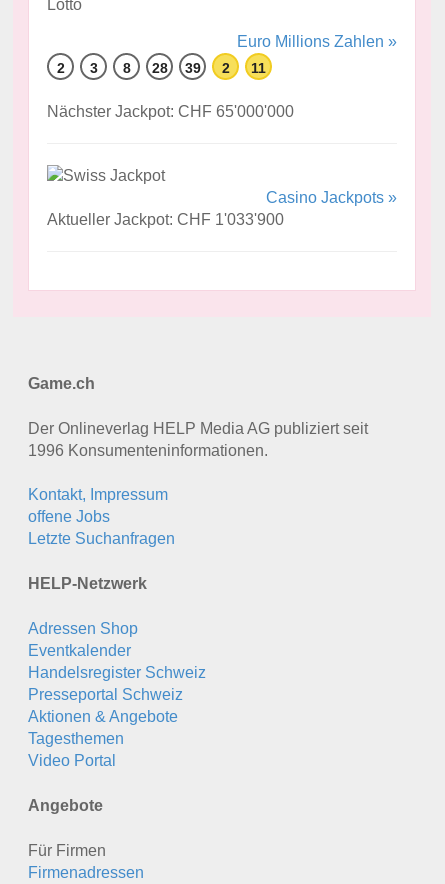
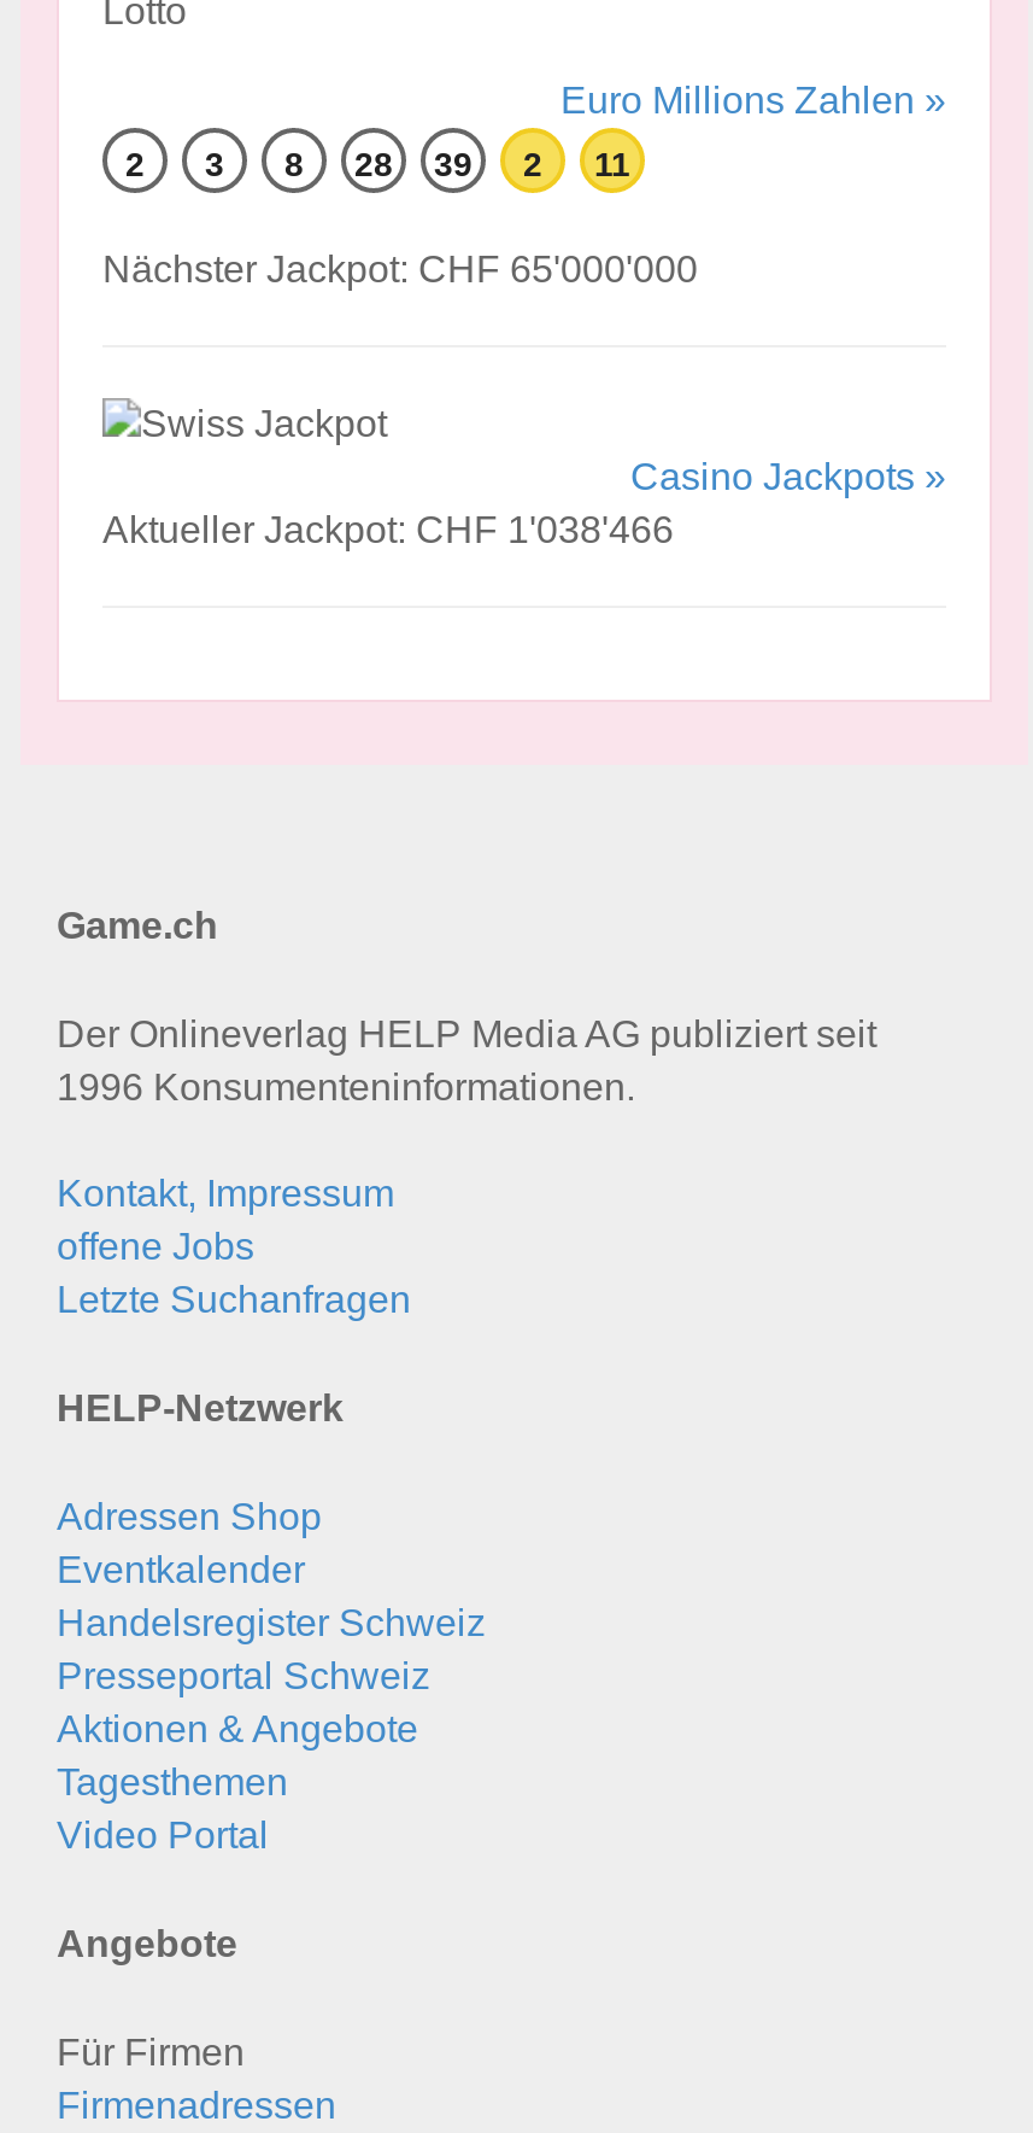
[47,211,284,228] Aktueller Jackpot: CHF 1'033'900 -> [102,509,674,550] Aktueller Jackpot: CHF 1'038'466

